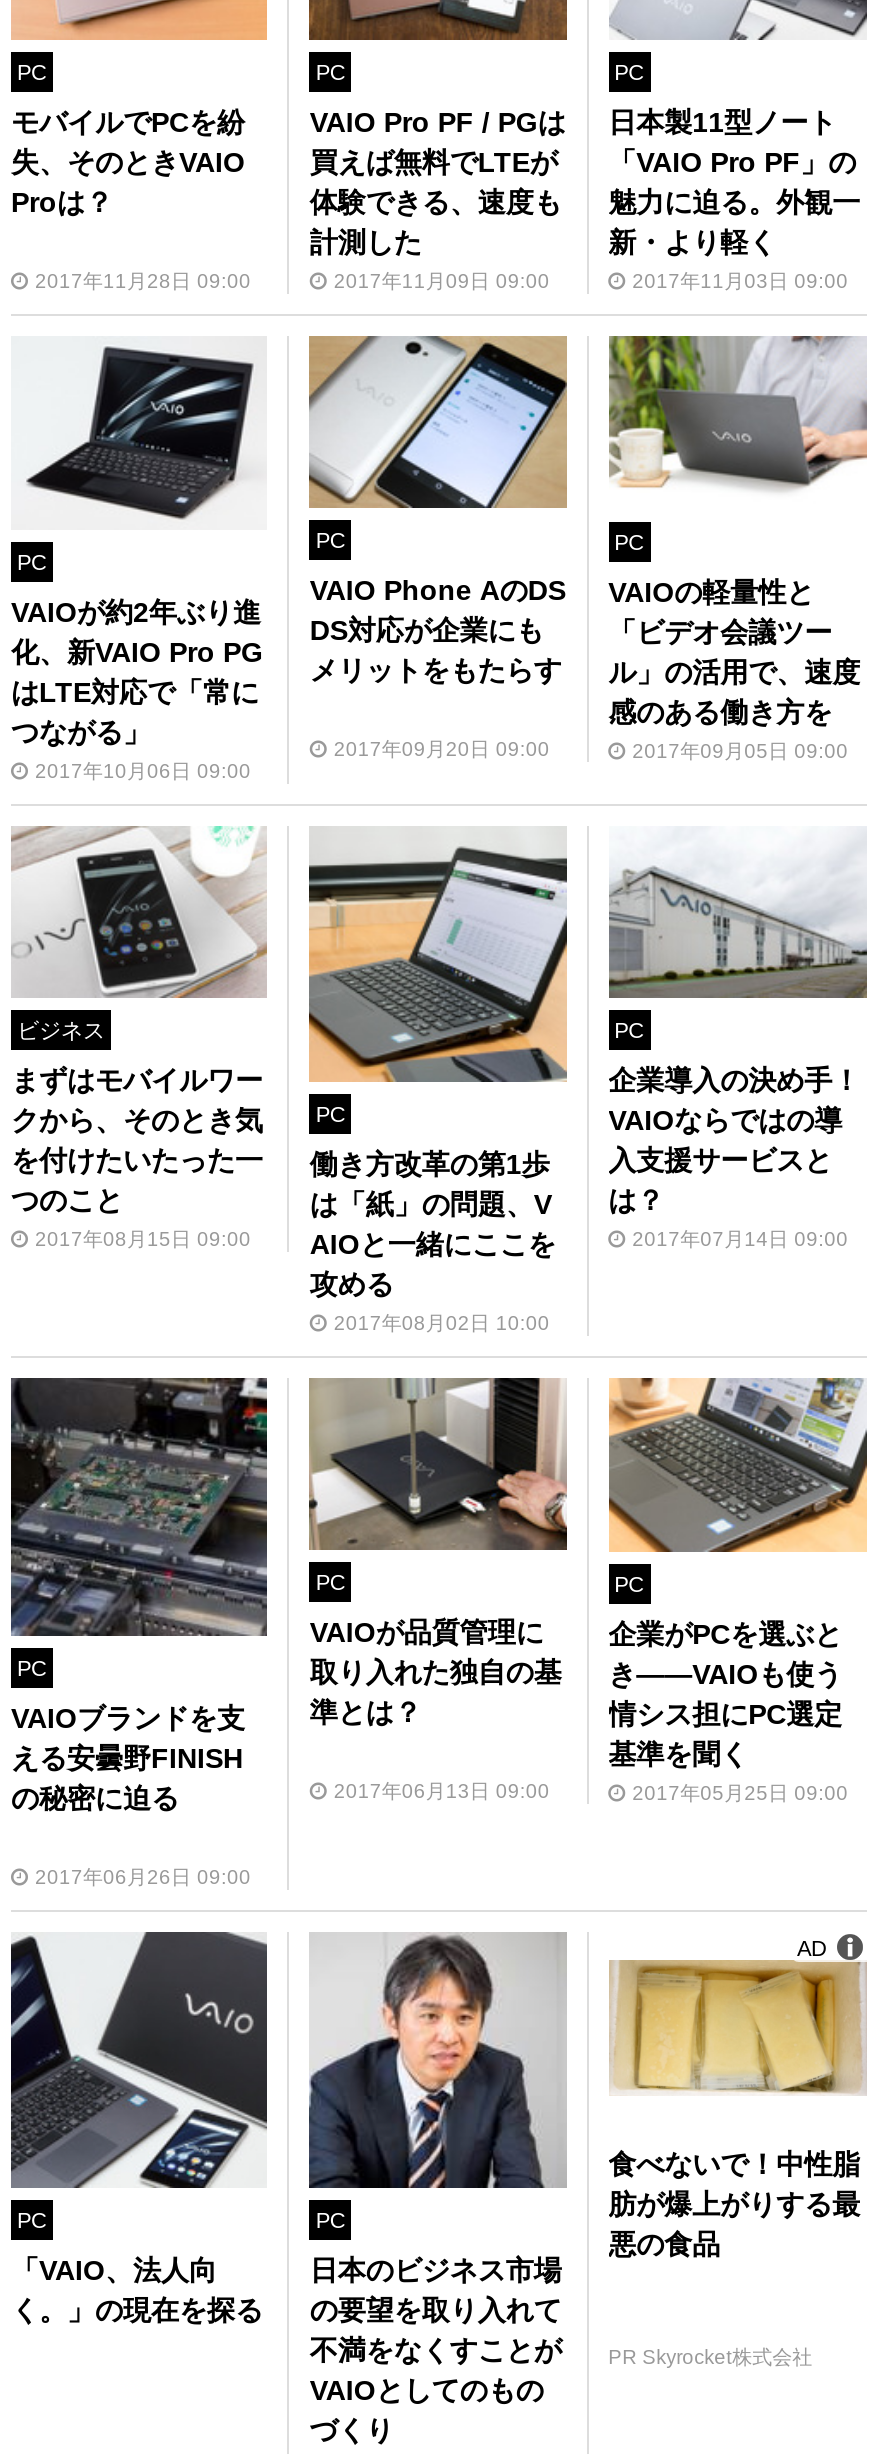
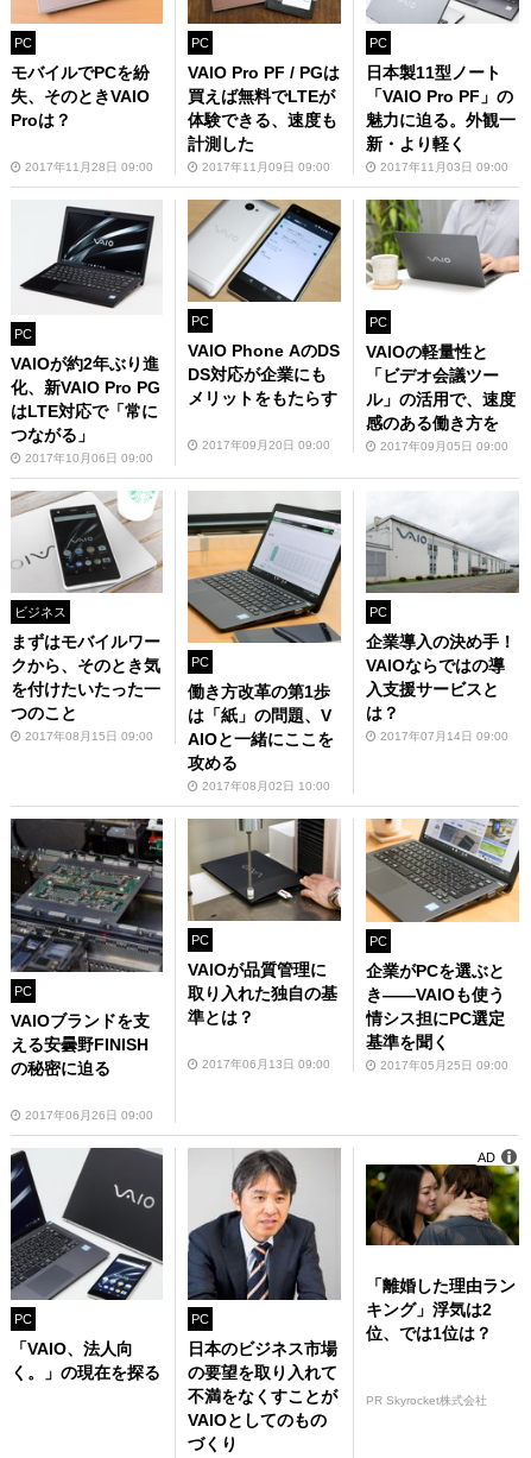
[608,1960,867,2261] [image] | 食べないで！中性脂 | 肪が爆上がりする最 | 悪の食品 -> [365,1163,520,1343] [image] | 「離婚した理由ラン | キング」浮気は2 | 位、では1位は？

